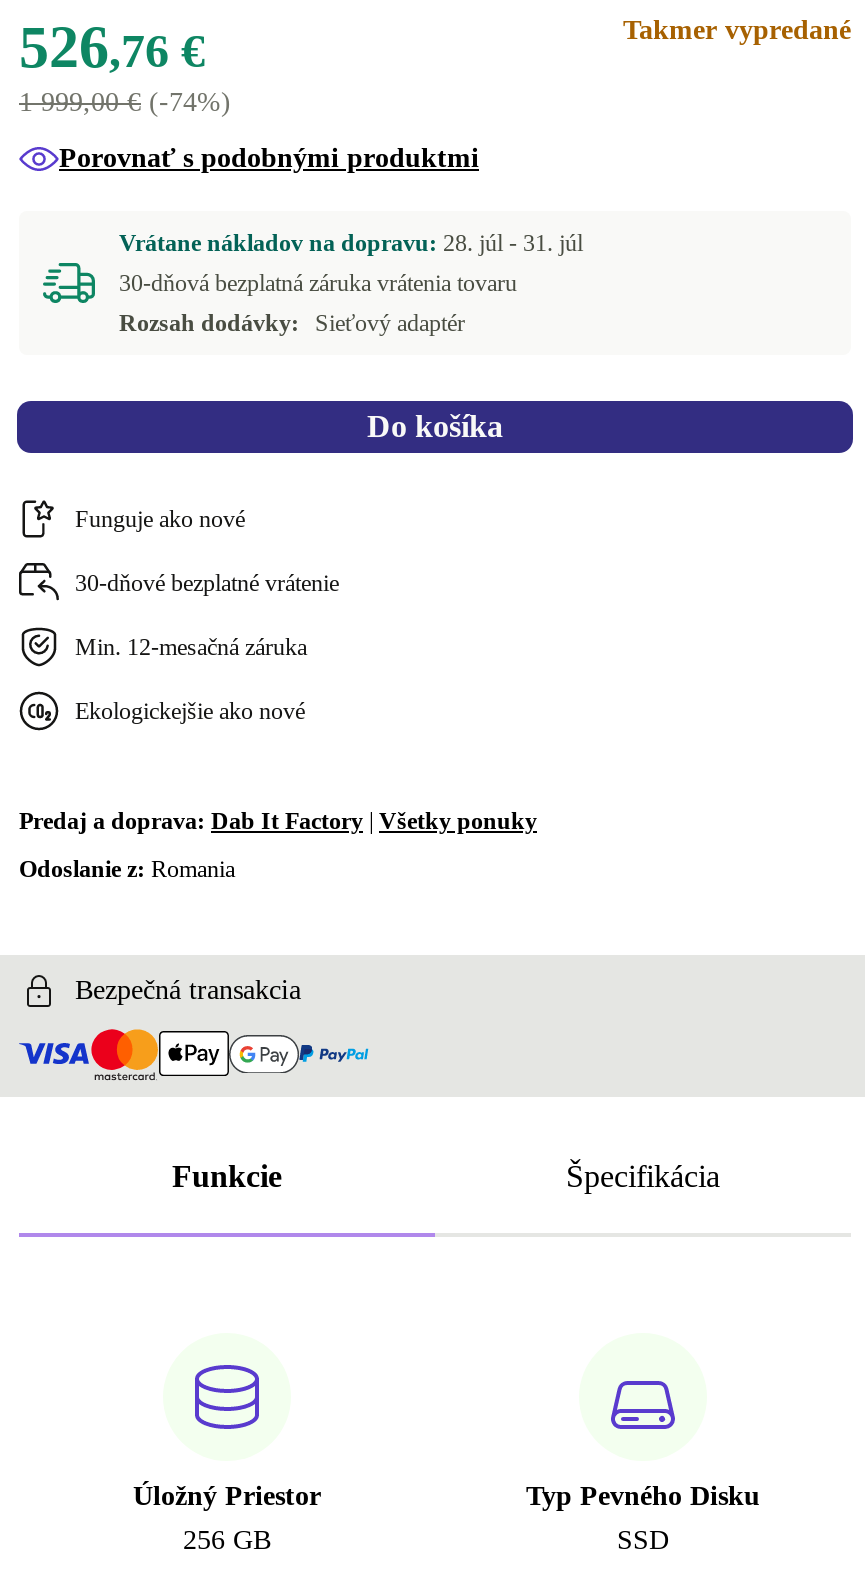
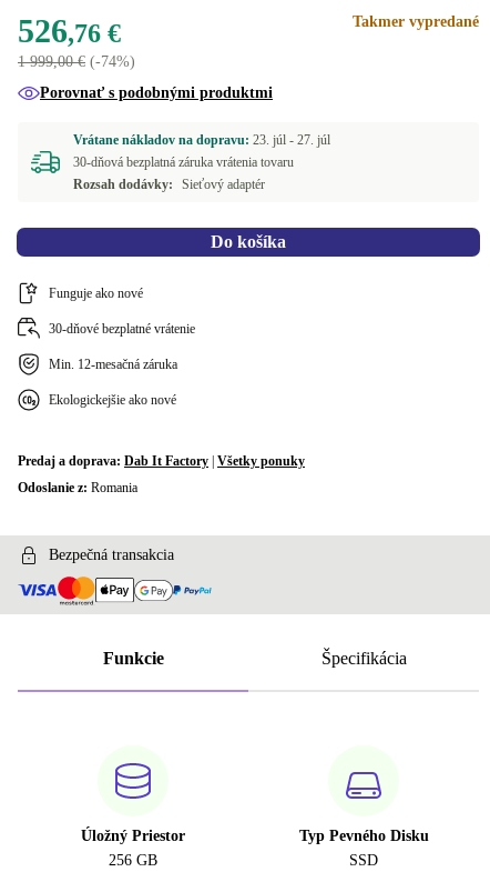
[119,229,583,257] Vrátane nákladov na dopravu: 28. júl - 31. júl -> [73,132,330,148] Vrátane nákladov na dopravu: 23. júl - 27. júl

